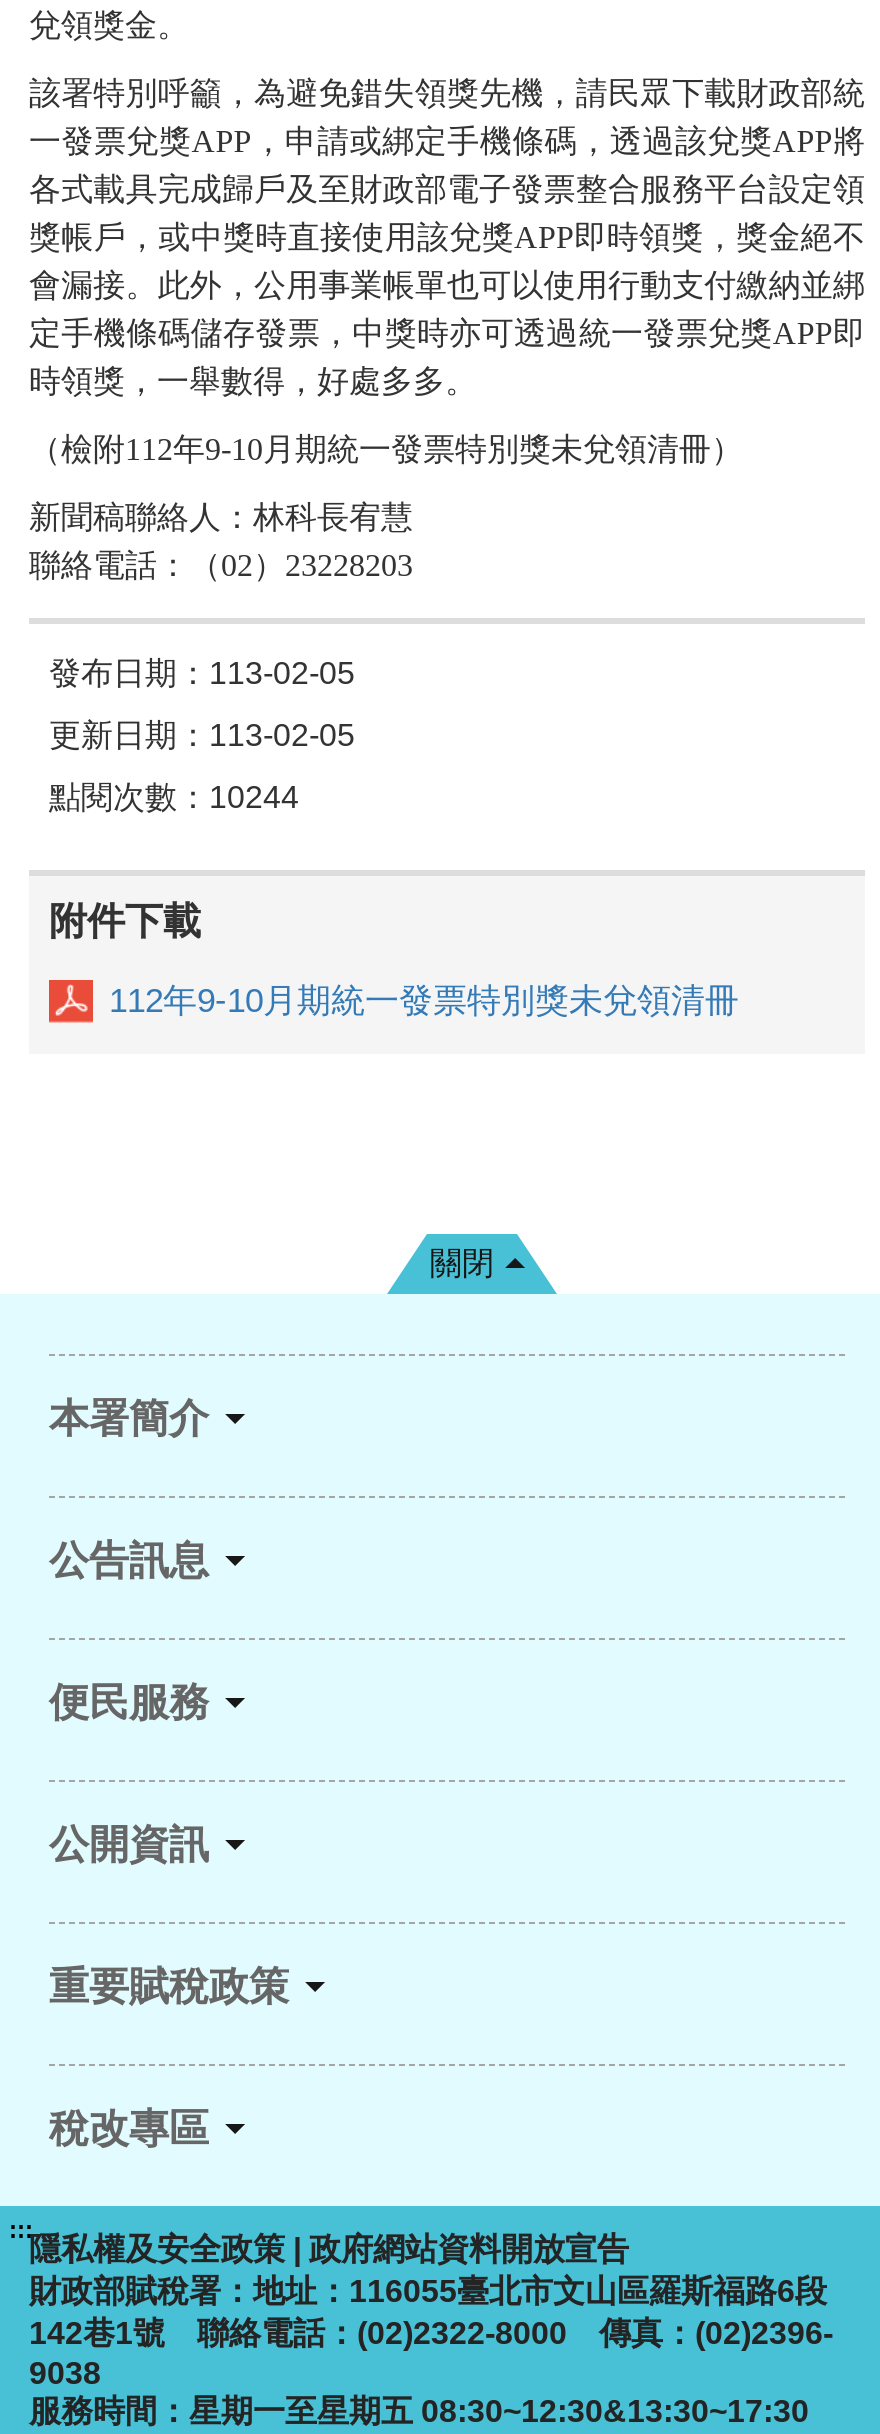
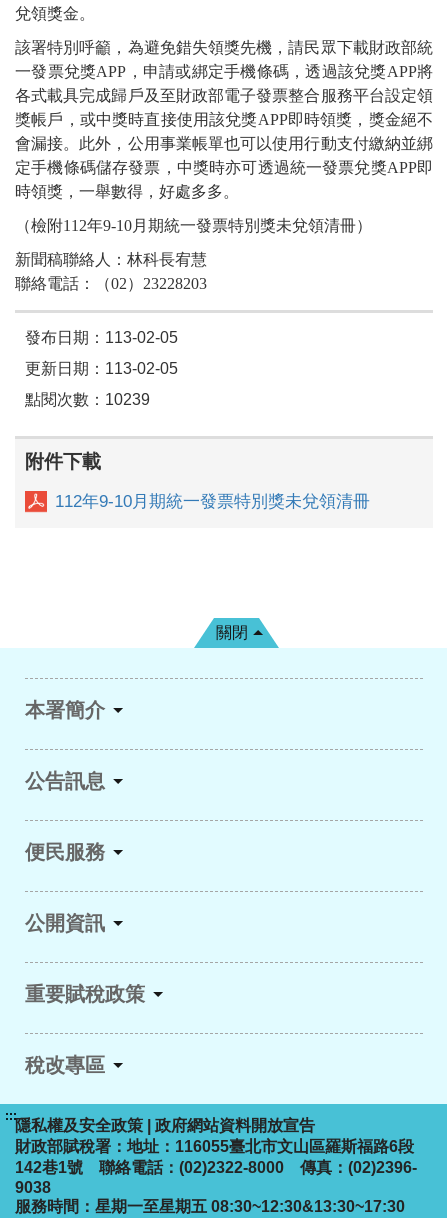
[49,780,299,814] 點閱次數：10244 -> [25,391,150,408] 點閱次數：10239

